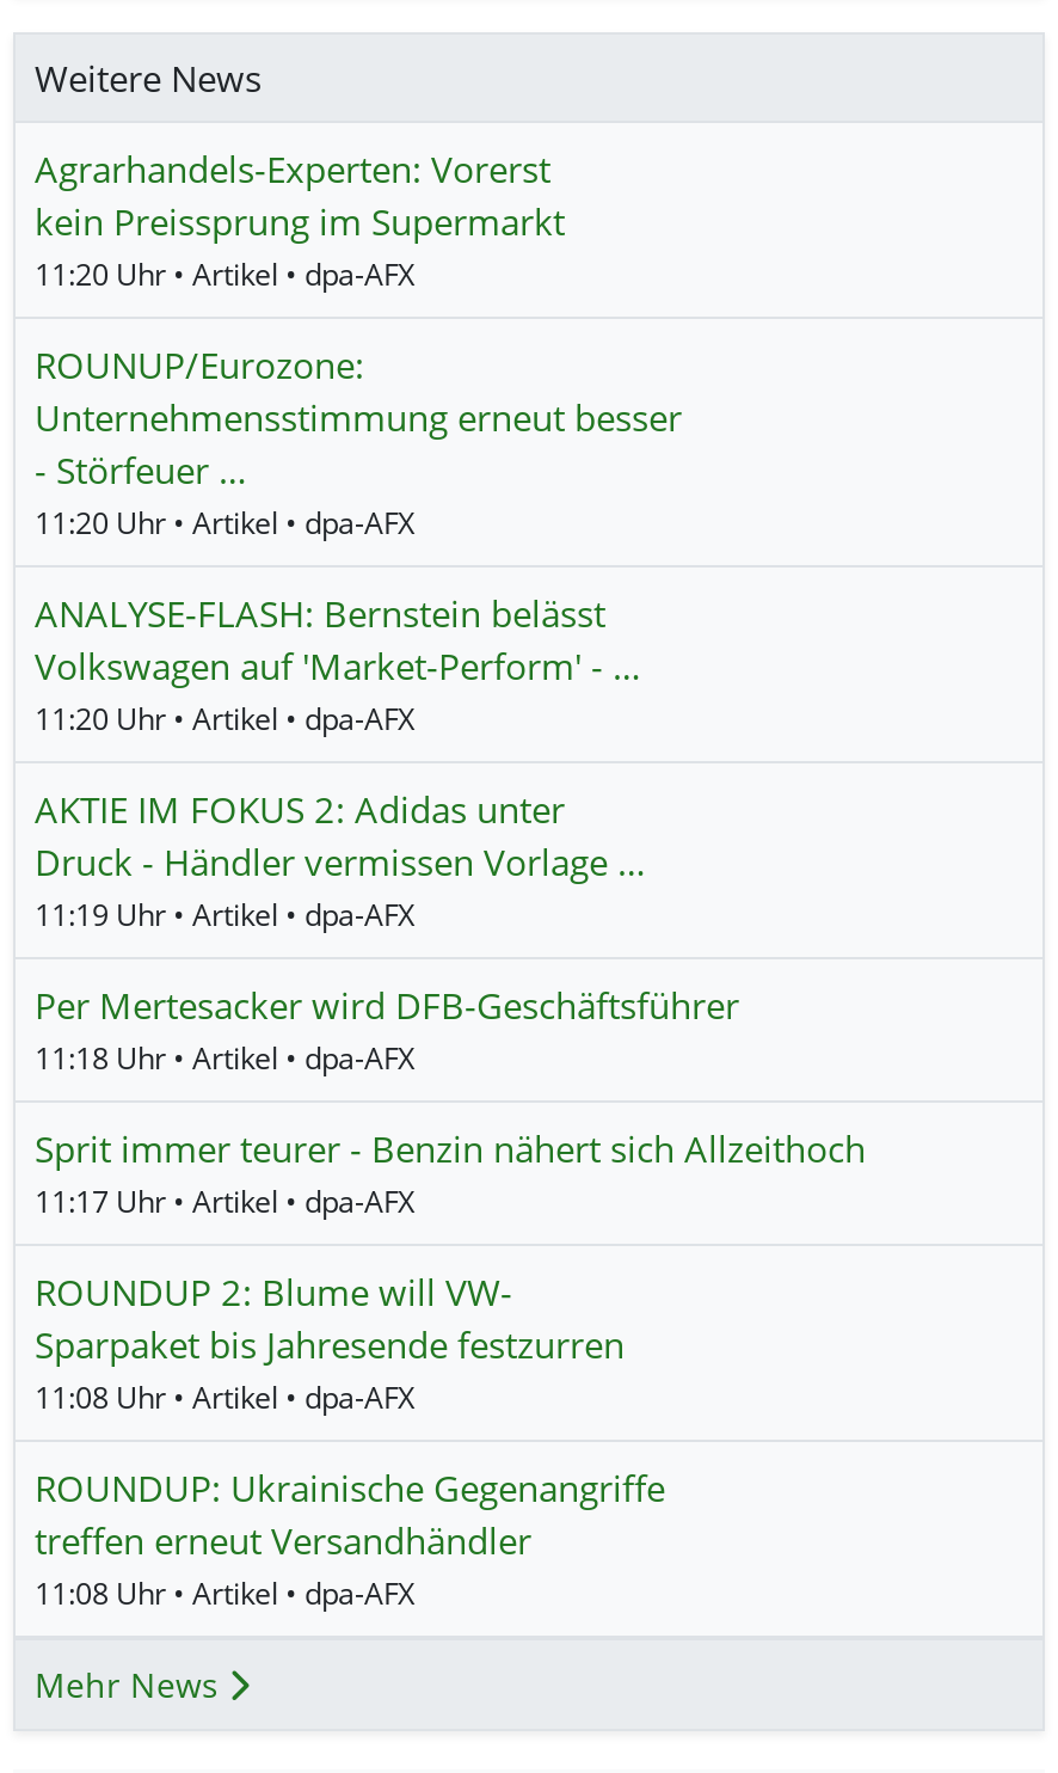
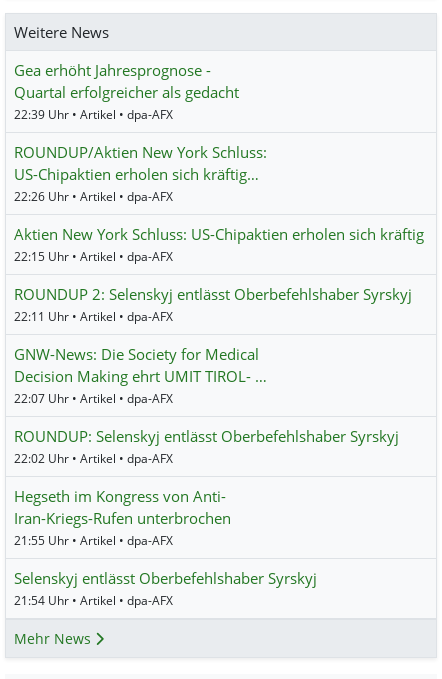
[35,144,565,294] Agrarhandels-Experten: Vorerst | kein Preissprung im Supermarkt | 11:20 Uhr • Artikel • dpa-AFX -> [14,60,239,123] Gea erhöht Jahresprognose - | Quartal erfolgreicher als gedacht | 22:39 Uhr • Artikel • dpa-AFX
[35,340,682,543] ROUNUP/Eurozone: | Unternehmensstimmung erneut besser | - Störfeuer … | 11:20 Uhr • Artikel • dpa-AFX -> [14,142,267,205] ROUNDUP/Aktien New York Schluss: | US-Chipaktien erholen sich kräftig… | 22:26 Uhr • Artikel • dpa-AFX
[35,588,641,739] ANALYSE-FLASH: Bernstein belässt | Volkswagen auf 'Market-Perform' - … | 11:20 Uhr • Artikel • dpa-AFX -> [14,224,424,265] Aktien New York Schluss: US-Chipaktien erholen sich kräftig | 22:15 Uhr • Artikel • dpa-AFX
[35,784,646,935] AKTIE IM FOKUS 2: Adidas unter | Druck - Händler vermissen Vorlage … | 11:19 Uhr • Artikel • dpa-AFX -> [14,284,412,325] ROUNDUP 2: Selenskyj entlässt Oberbefehlshaber Syrskyj | 22:11 Uhr • Artikel • dpa-AFX
[35,980,739,1078] Per Mertesacker wird DFB-Geschäftsführer | 11:18 Uhr • Artikel • dpa-AFX -> [14,344,267,407] GNW-News: Die Society for Medical | Decision Making ehrt UMIT TIROL- … | 22:07 Uhr • Artikel • dpa-AFX
[35,1124,866,1222] Sprit immer teurer - Benzin nähert sich Allzeithoch | 11:17 Uhr • Artikel • dpa-AFX -> [14,426,399,467] ROUNDUP: Selenskyj entlässt Oberbefehlshaber Syrskyj | 22:02 Uhr • Artikel • dpa-AFX
[35,1267,625,1417] ROUNDUP 2: Blume will VW- | Sparpaket bis Jahresende festzurren | 11:08 Uhr • Artikel • dpa-AFX -> [14,486,231,549] Hegseth im Kongress von Anti- | Iran-Kriegs-Rufen unterbrochen | 21:55 Uhr • Artikel • dpa-AFX
[35,1463,665,1613] ROUNDUP: Ukrainische Gegenangriffe | treffen erneut Versandhändler | 11:08 Uhr • Artikel • dpa-AFX -> [14,568,317,609] Selenskyj entlässt Oberbefehlshaber Syrskyj | 21:54 Uhr • Artikel • dpa-AFX

